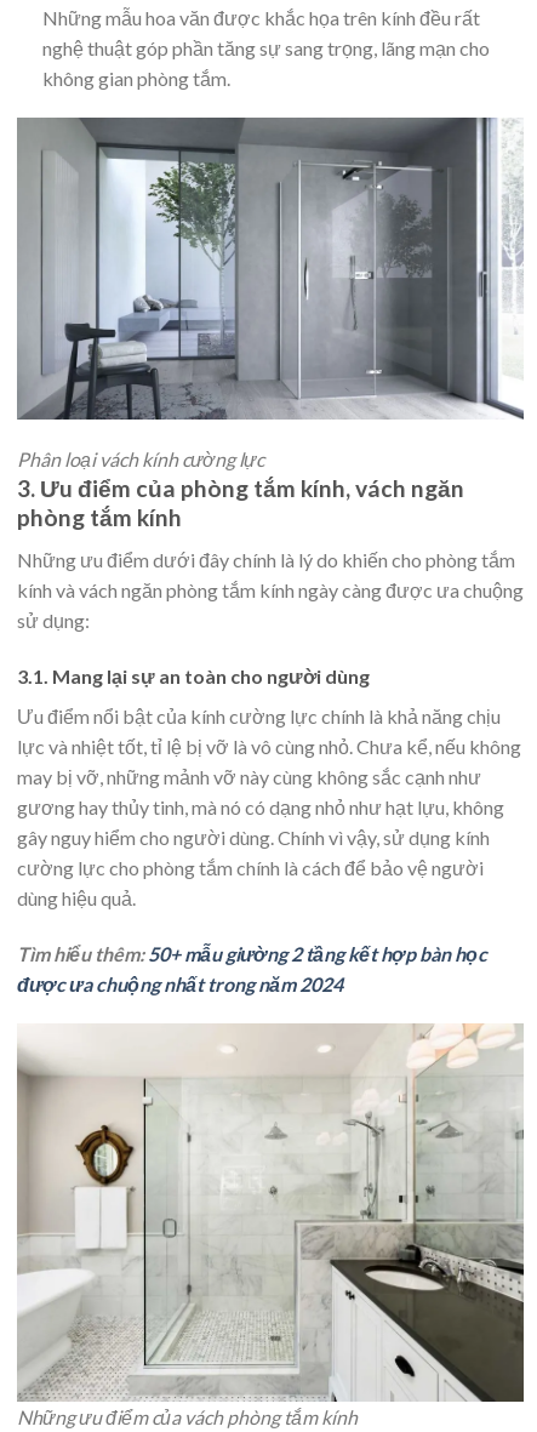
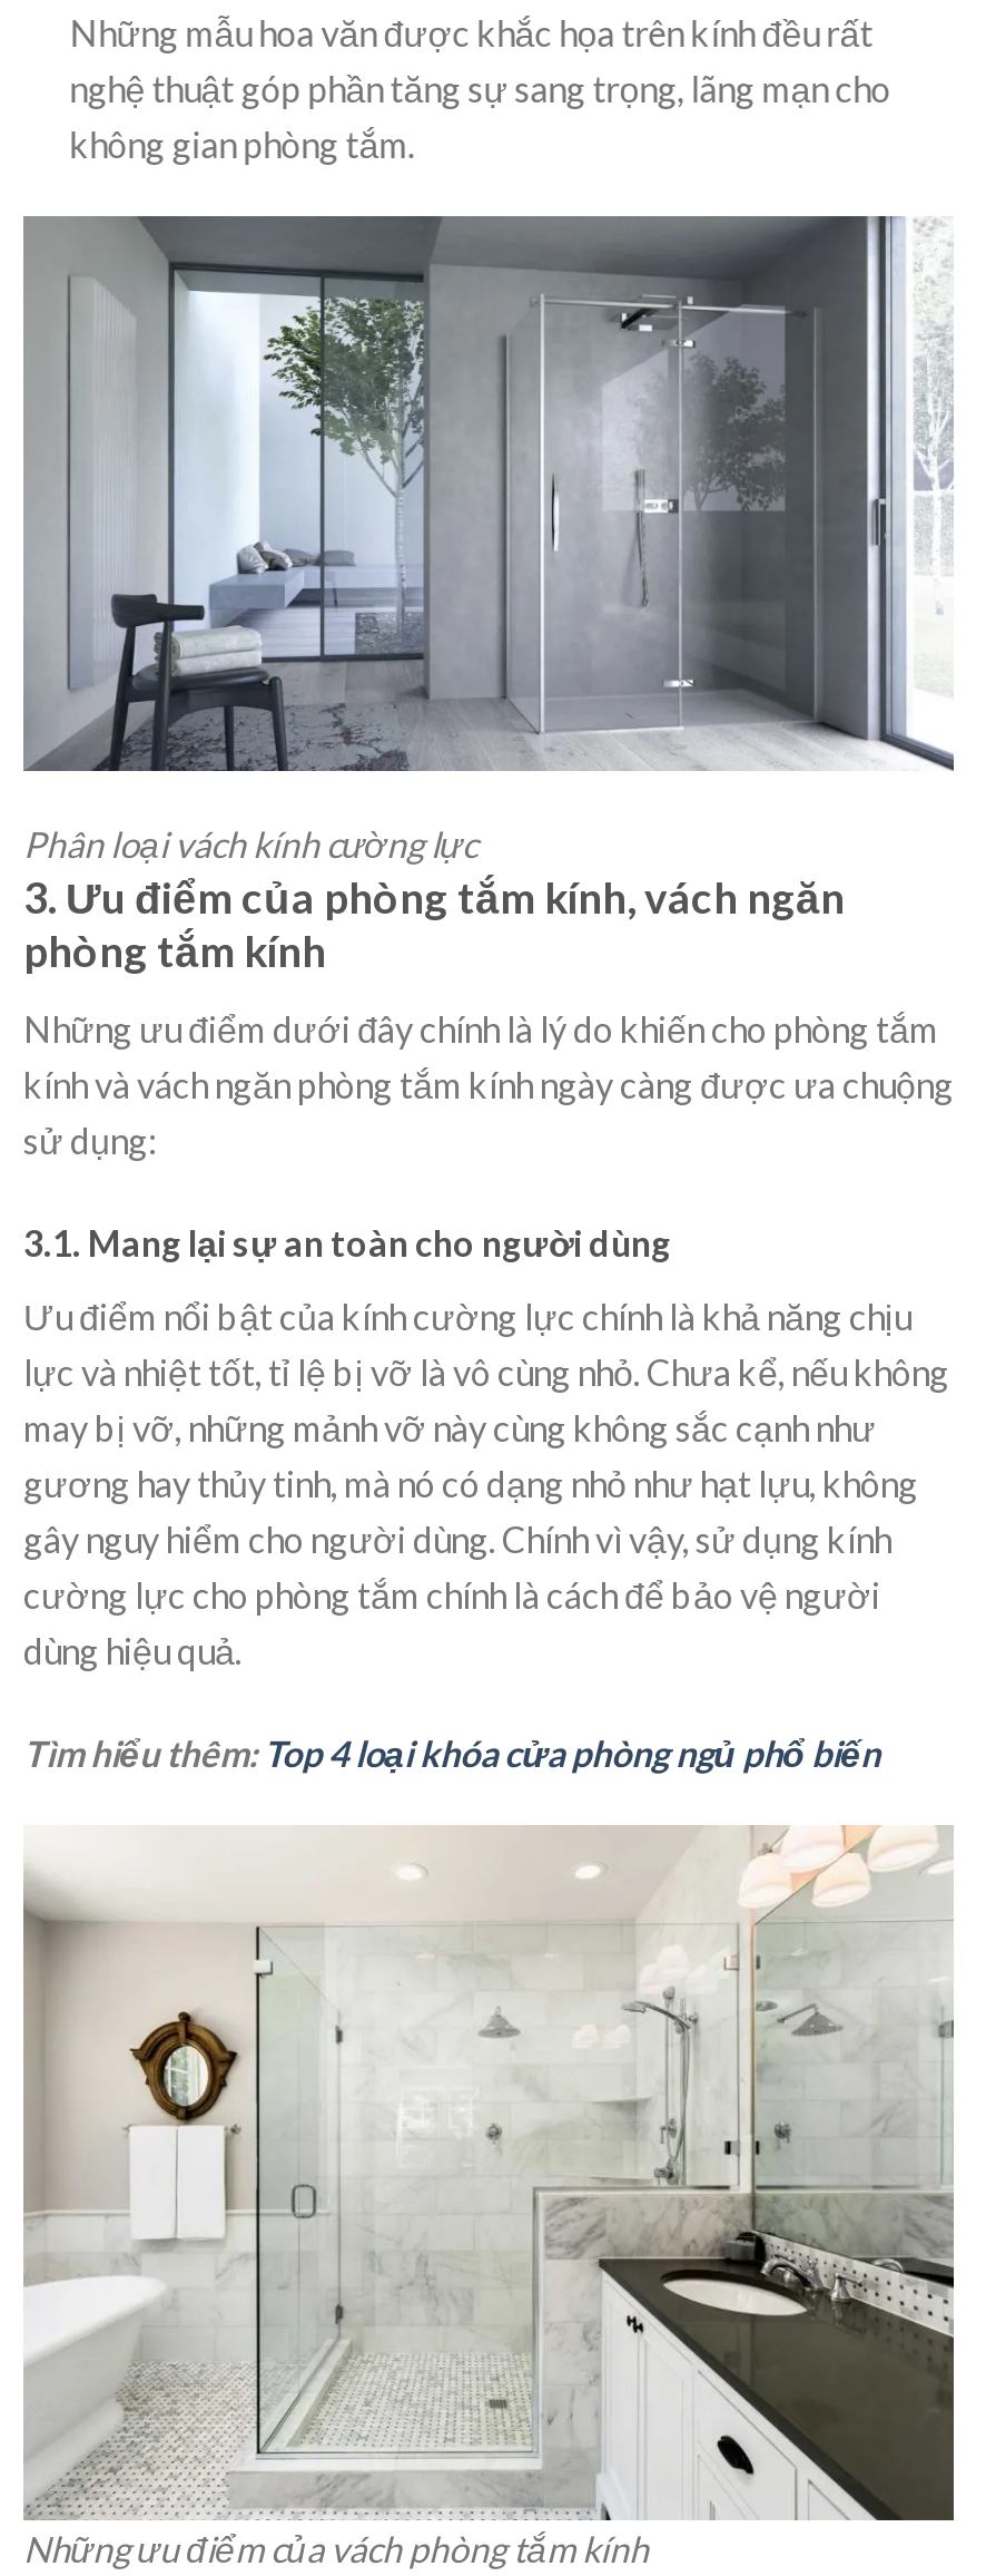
[17,942,487,995] Tìm hiểu thêm: 50+ mẫu giường 2 tầng kết hợp bàn học | được ưa chuộng nhất trong năm 2024 -> [23,1731,880,1773] Tìm hiểu thêm: Top 4 loại khóa cửa phòng ngủ phổ biến

